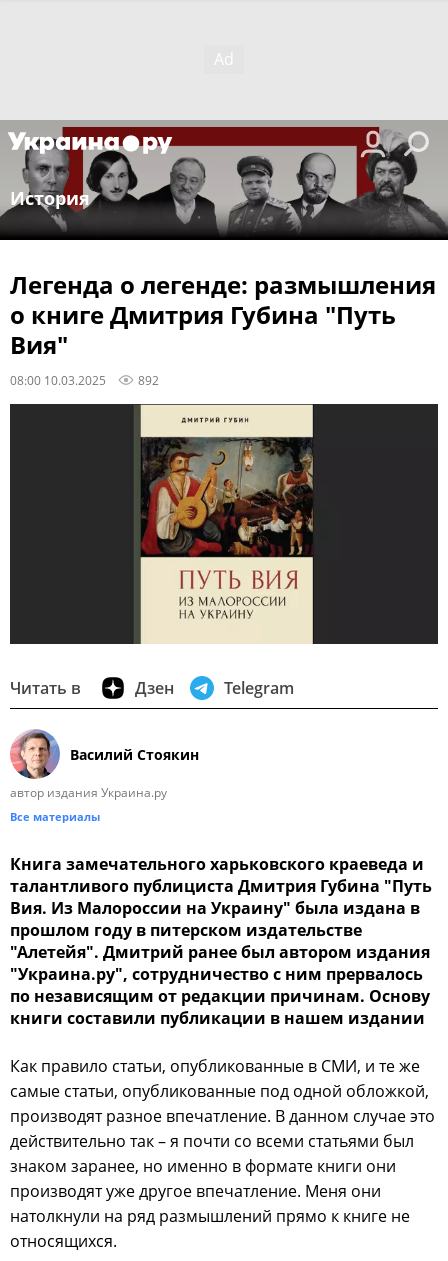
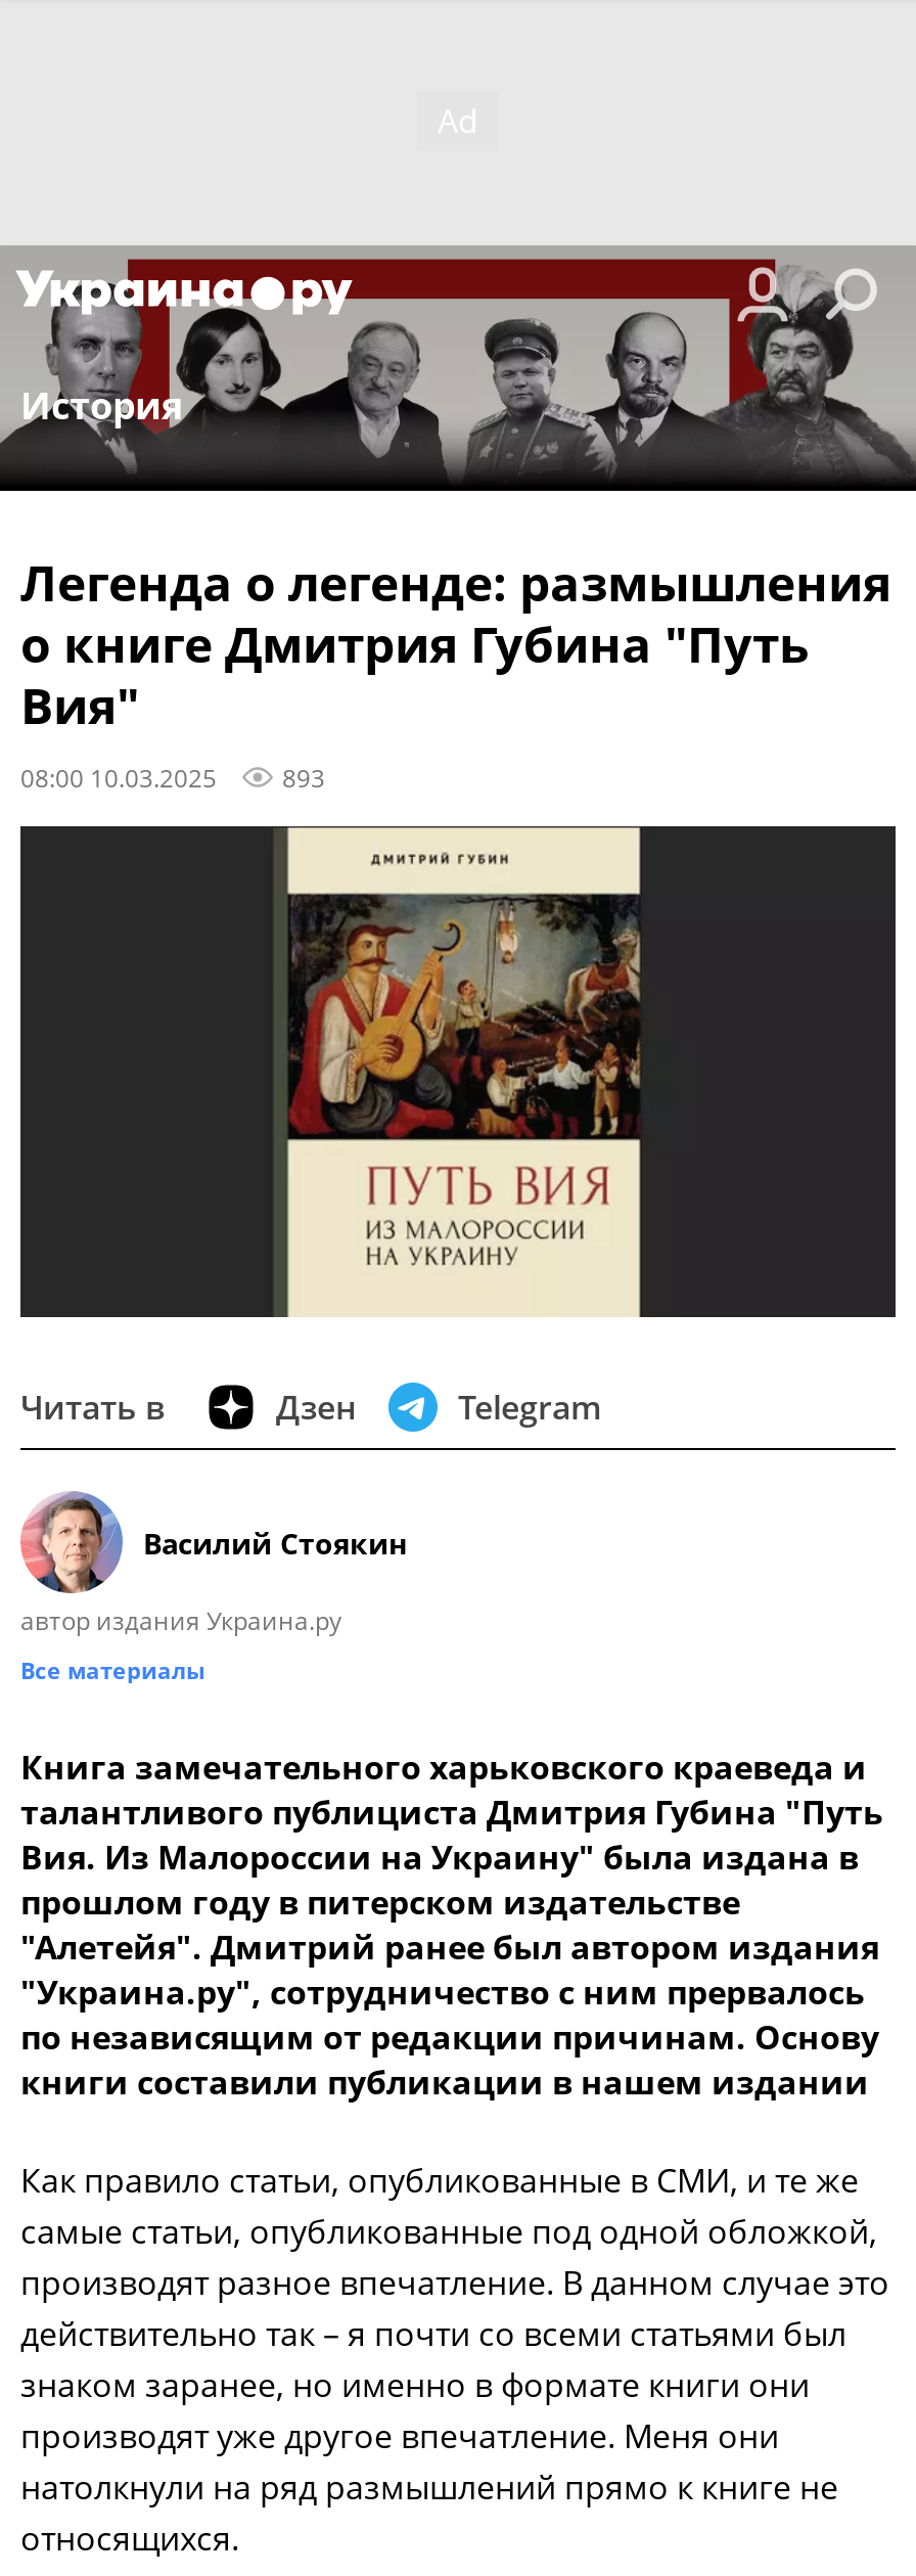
[10,372,159,388] 08:00 10.03.2025 892 -> [20,761,325,794] 08:00 10.03.2025 893

